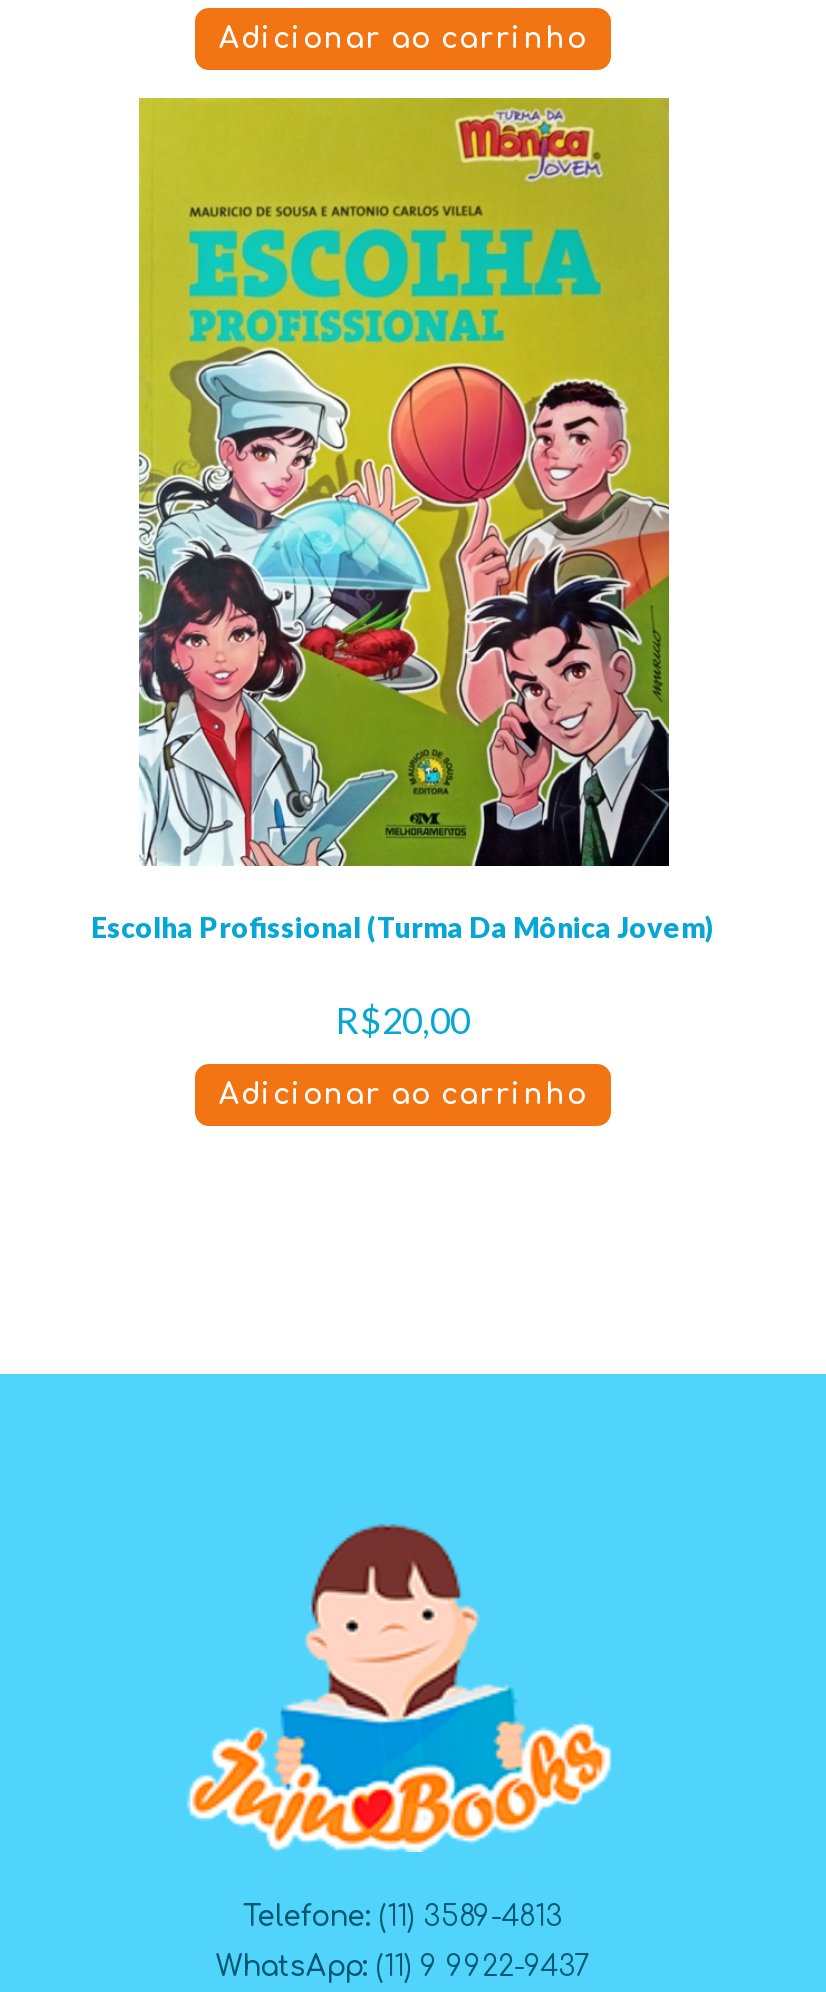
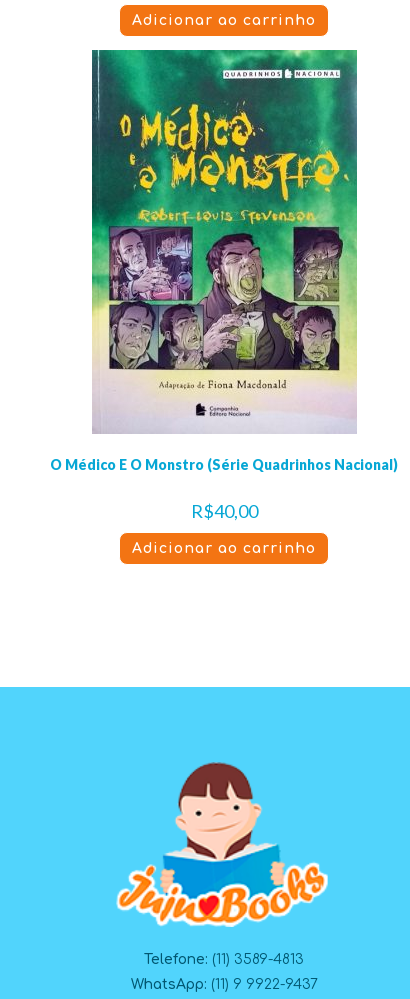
[91,96,715,944] [image] | Escolha Profissional (Turma Da Mônica Jovem) -> [50,49,398,472] [image] | O Médico E O Monstro (Série Quadrinhos Nacional)
[336,998,470,1042] R$20,00 -> [190,499,257,521] R$40,00

